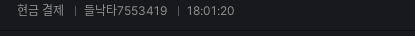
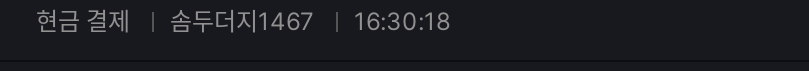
[84,2,235,17] 들낙타7553419 | 18:01:20 -> [170,5,450,35] 솜두더지1467 | 16:30:18

